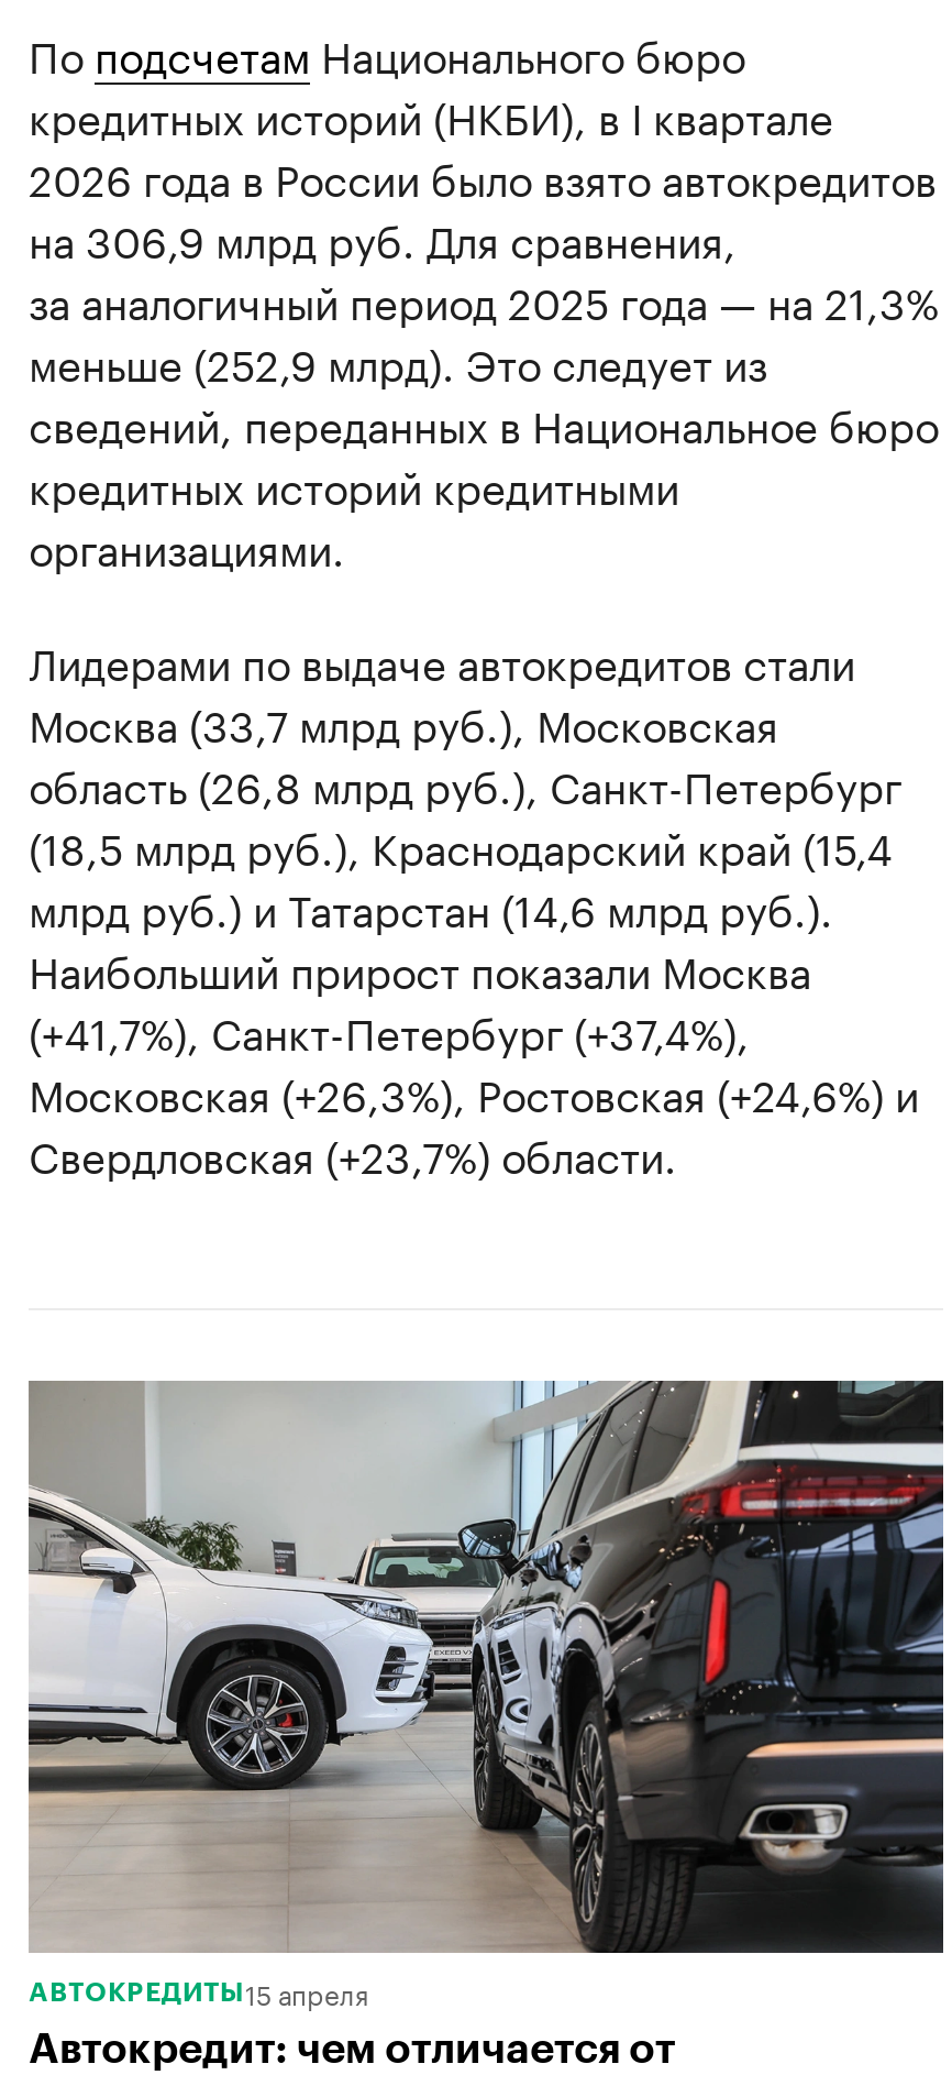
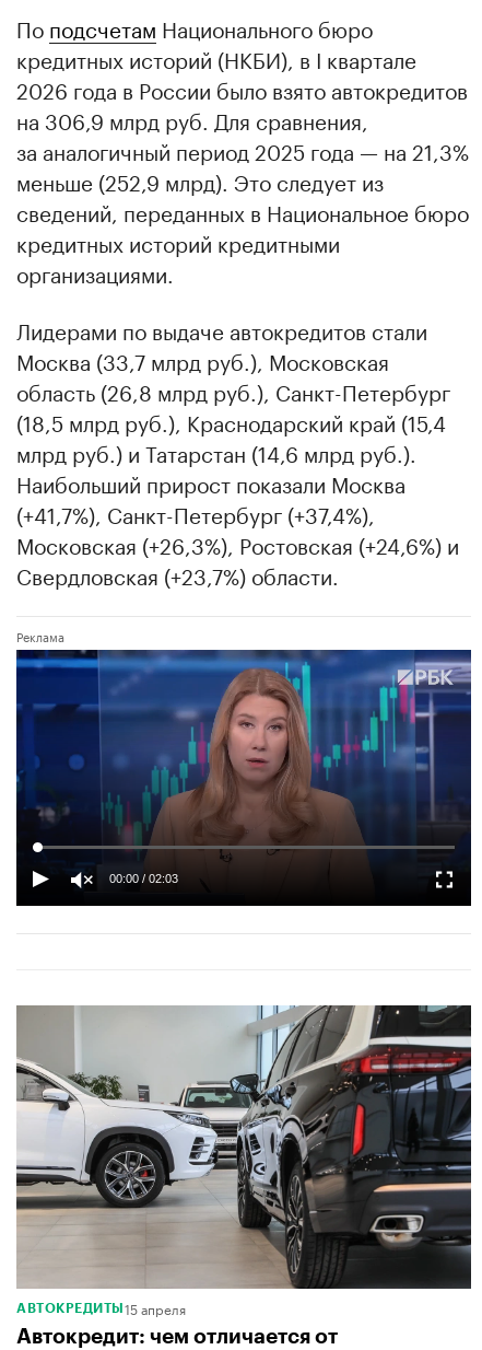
none -> [15,632,472,907] [image] | 00:00 / 02:03

